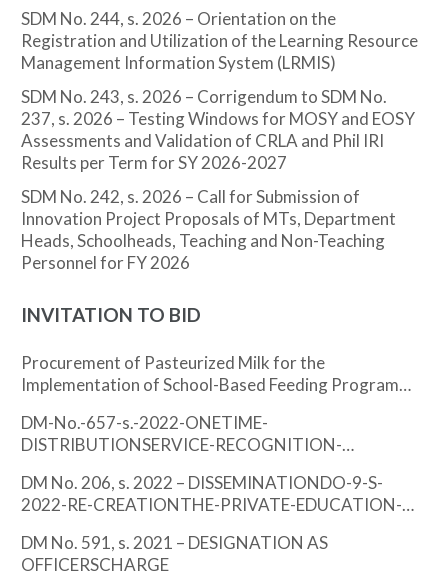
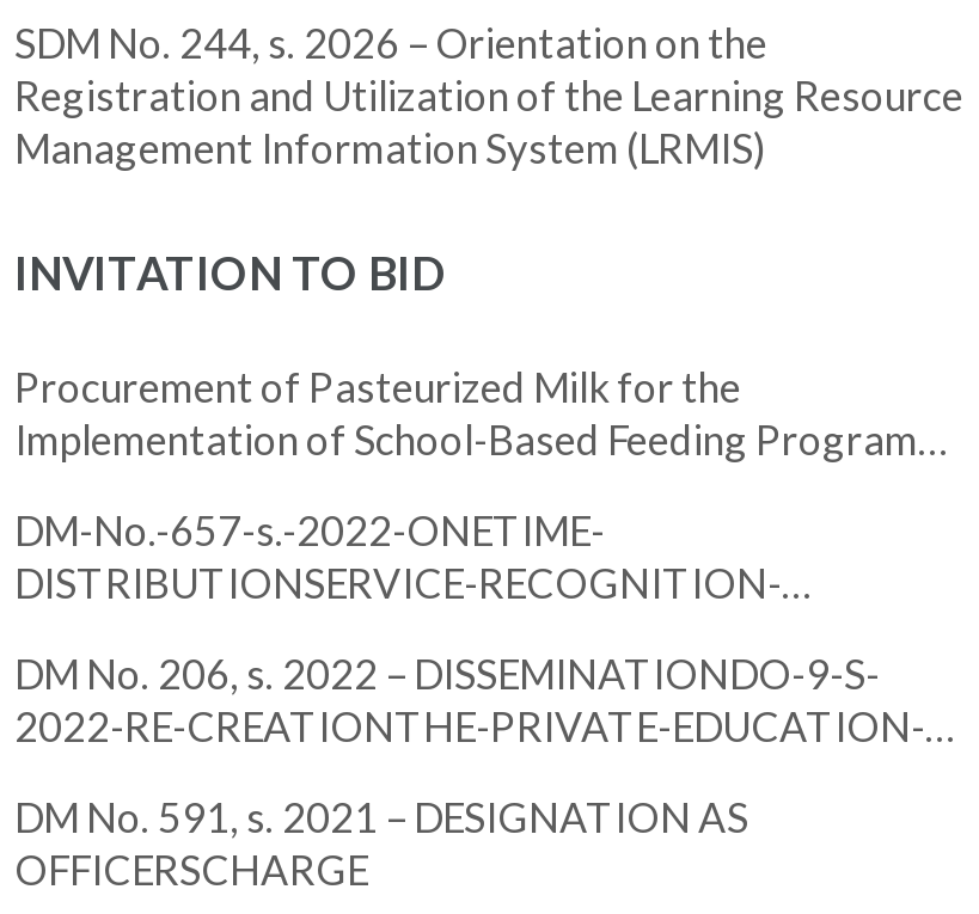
[21,86,415,273] SDM No. 243, s. 2026 – Corrigendum to SDM No. | 237, s. 2026 – Testing Windows for MOSY and EOSY | Assessments and Validation of CRLA and Phil IRI | Results per Term for SY 2026-2027 | SDM No. 242, s. 2026 – Call for Submission of | Innovation Project Proposals of MTs, Department | Heads, Schoolheads, Teaching and Non-Teaching | Personnel for FY 2026 -> none

